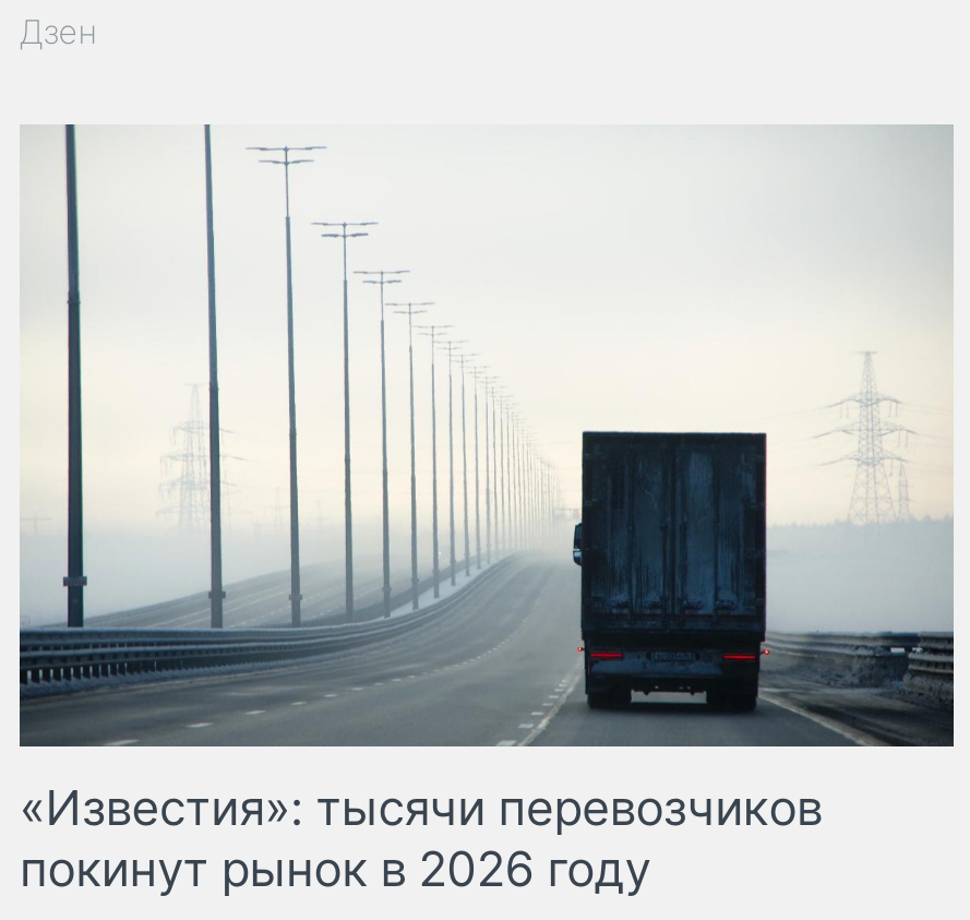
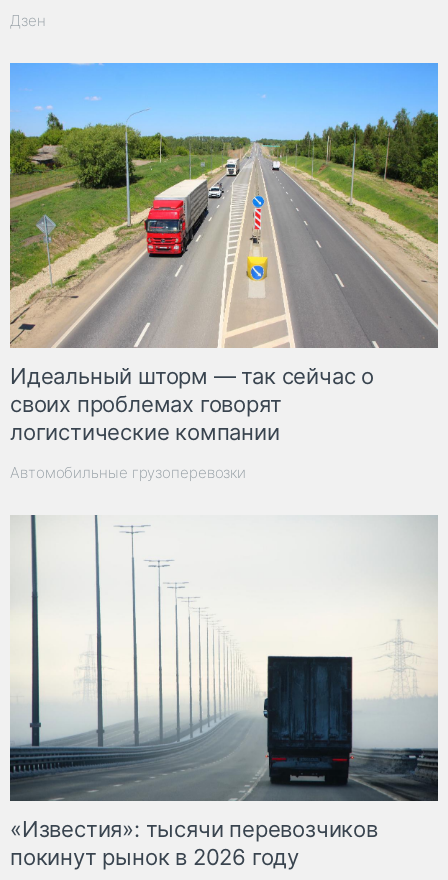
none -> [9,62,439,482] [image] | Идеальный шторм — так сейчас о | своих проблемах говорят | логистические компании | Автомобильные грузоперевозки

